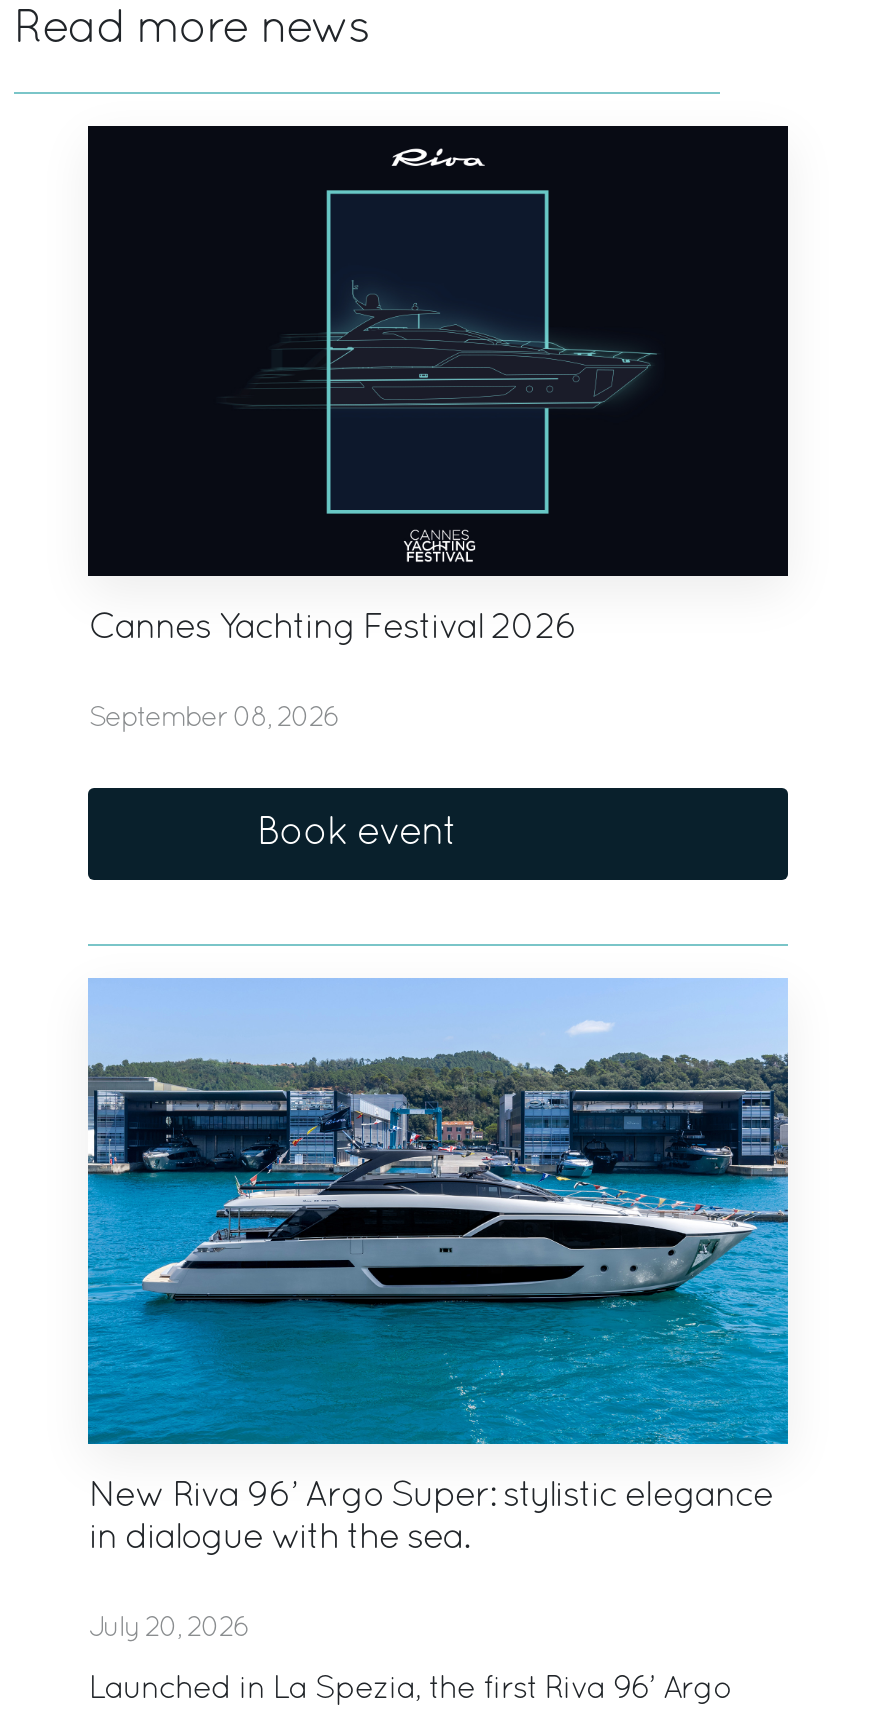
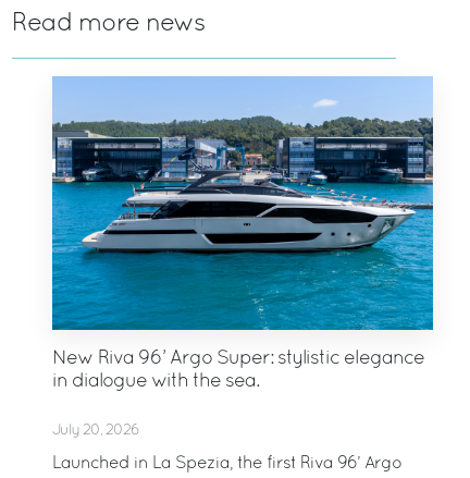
[86,124,790,853] [image] | Cannes Yachting Festival 2026 | September 08, 2026 | Book event -> none

